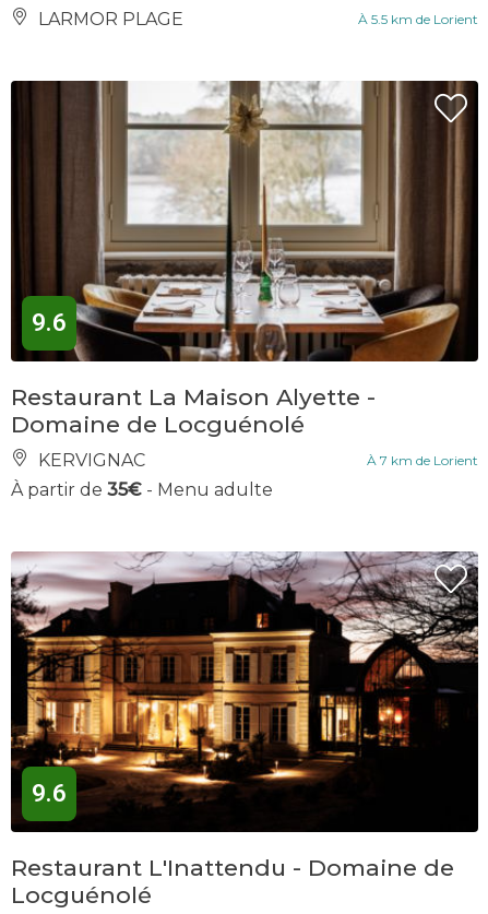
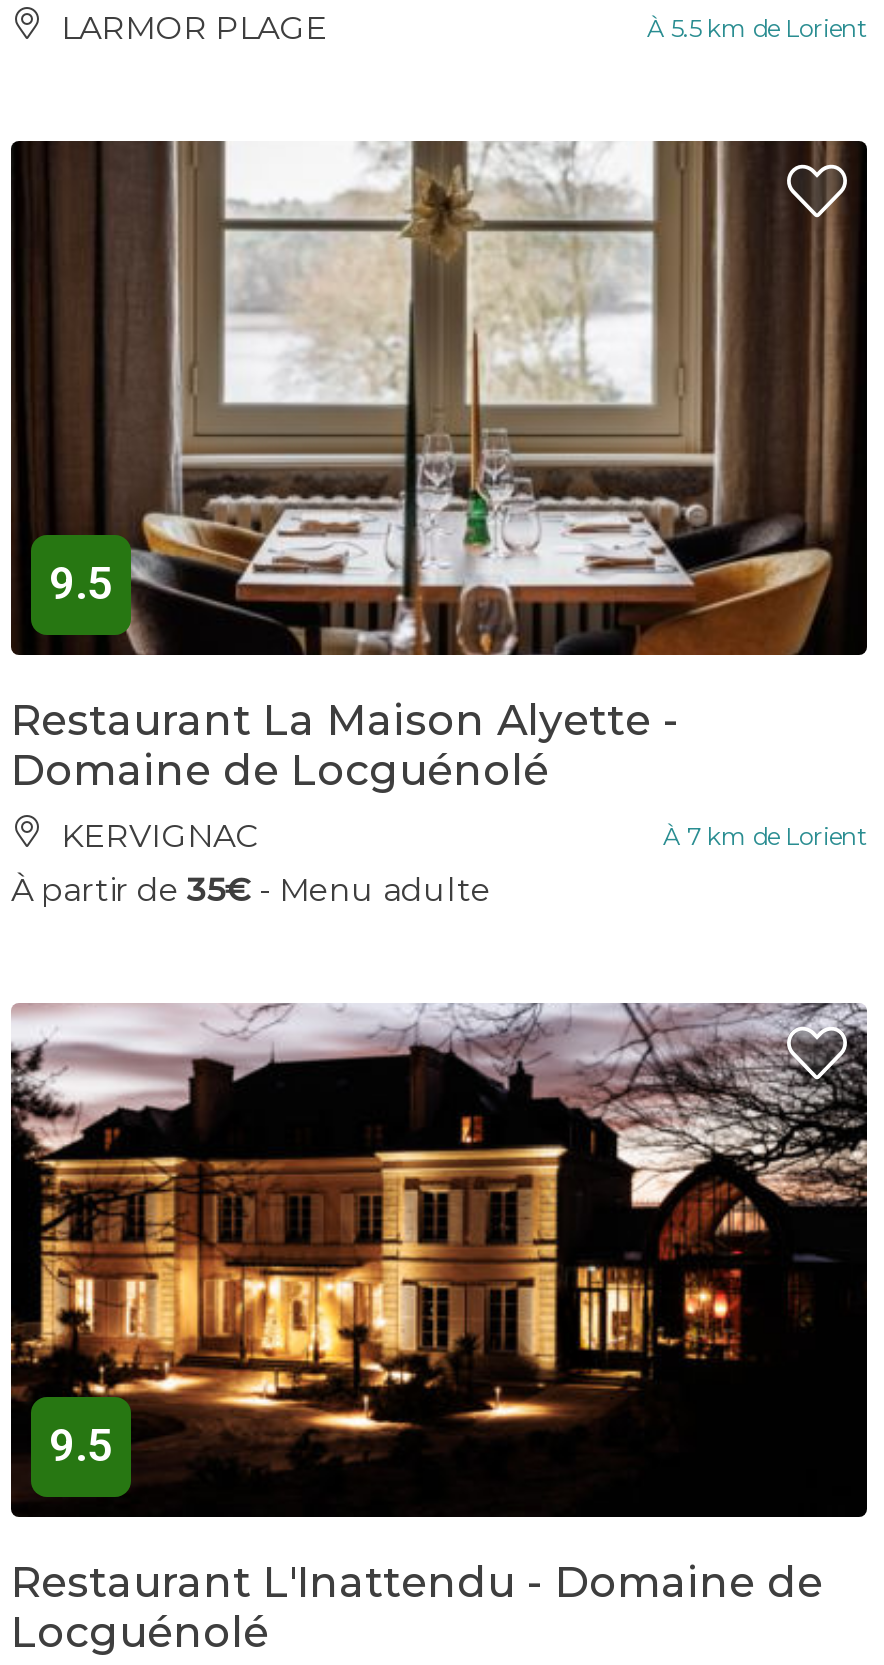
[32,308,67,337] 9.6 -> [49,557,113,609] 9.5
[32,779,67,807] 9.6 -> [49,1419,113,1471] 9.5

